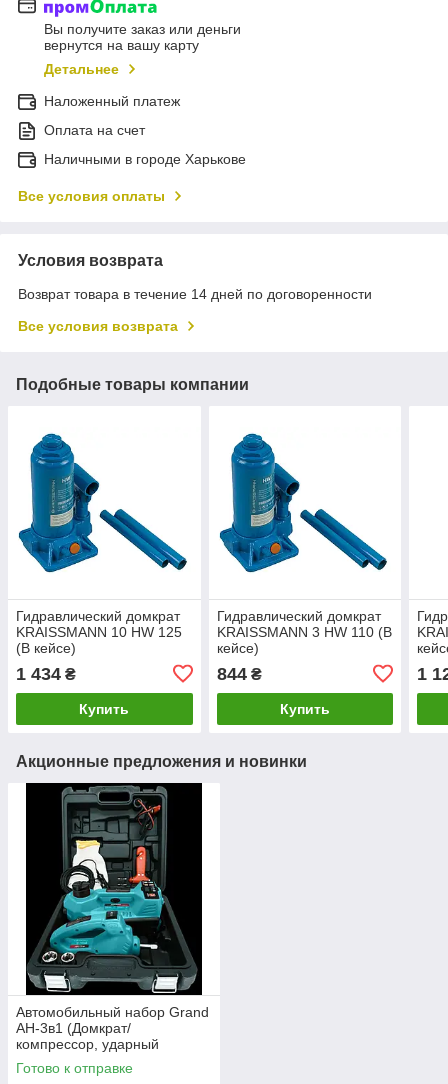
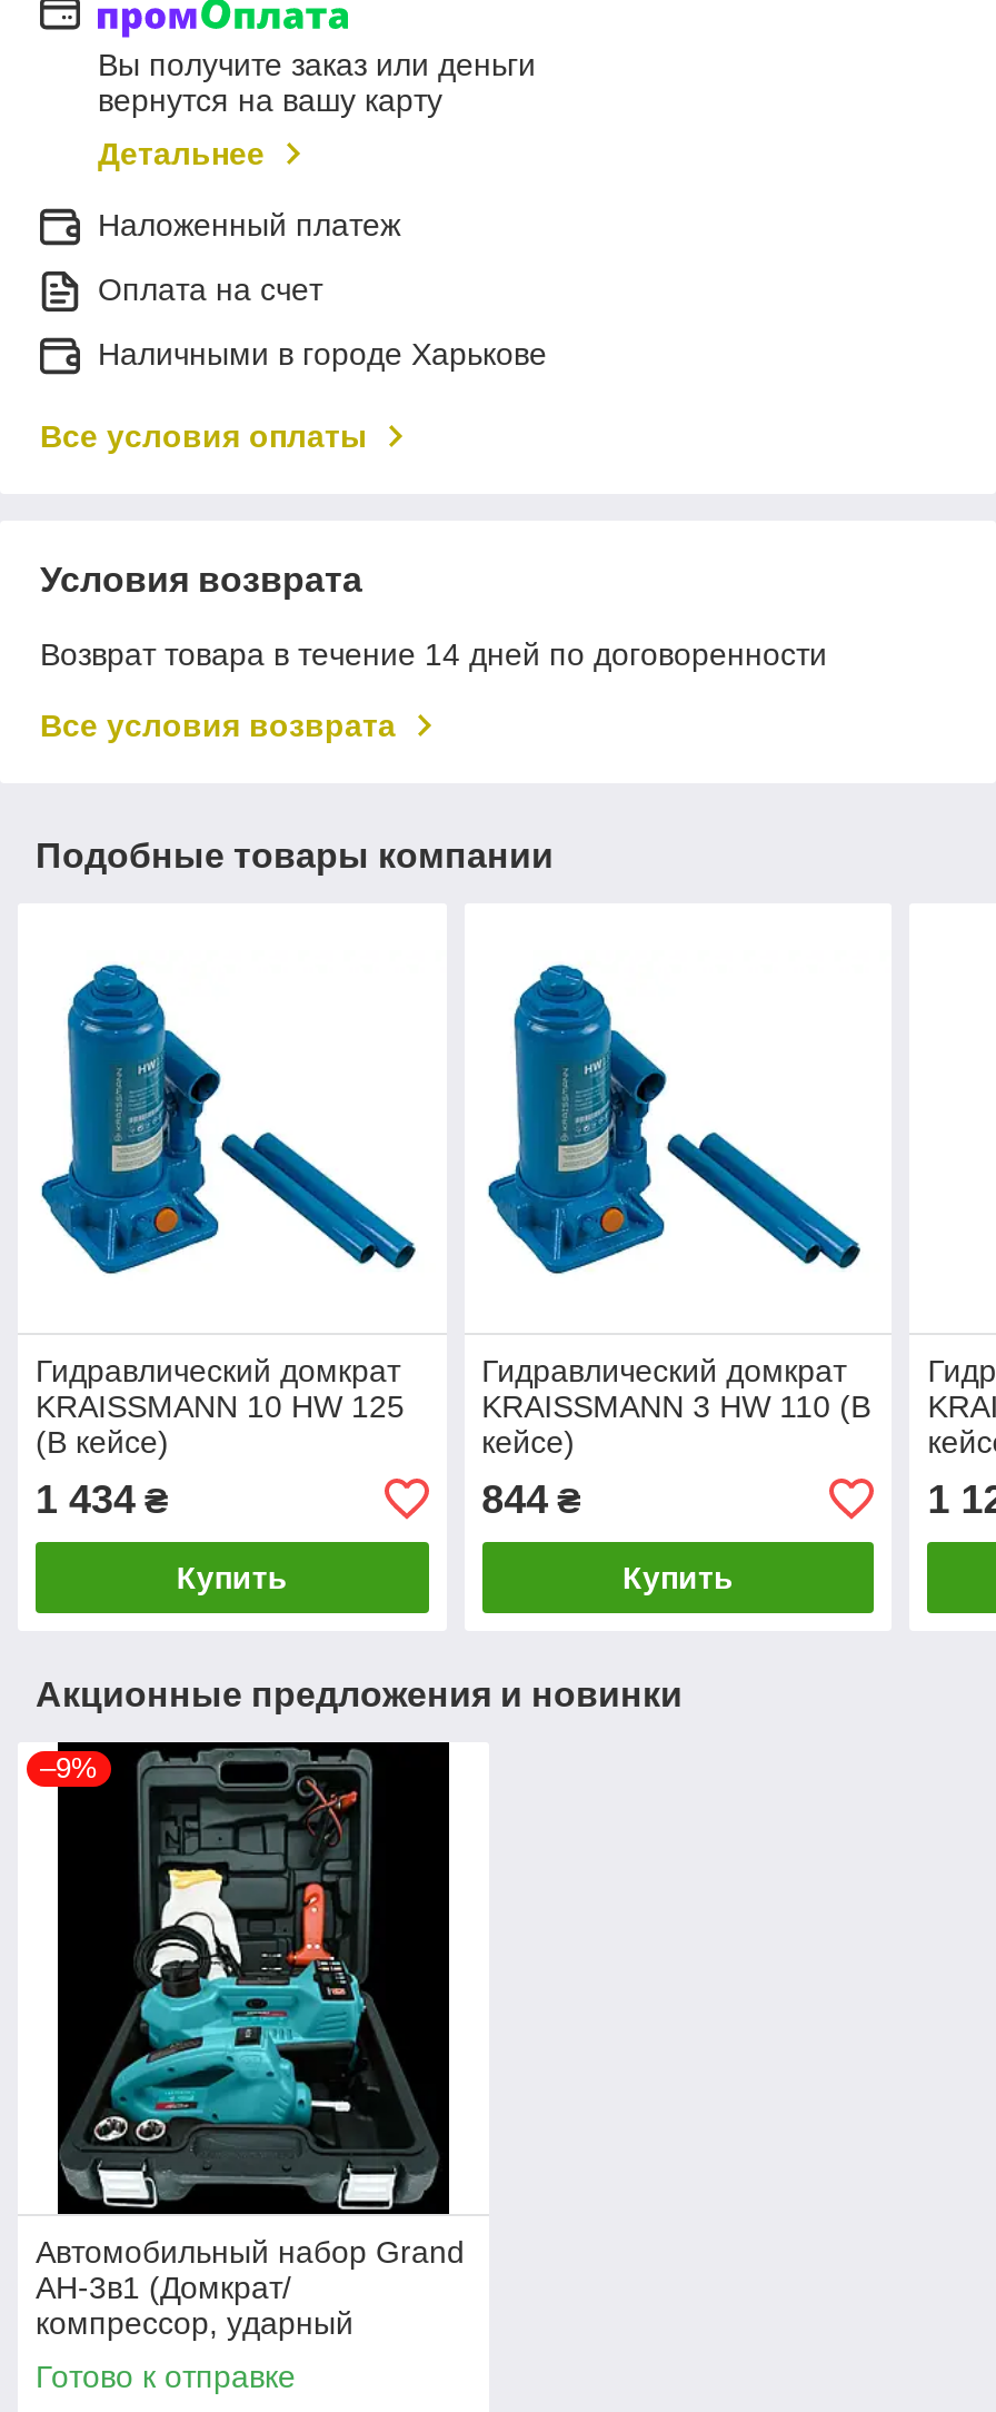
none -> [40,1751,98,1784] –9%

